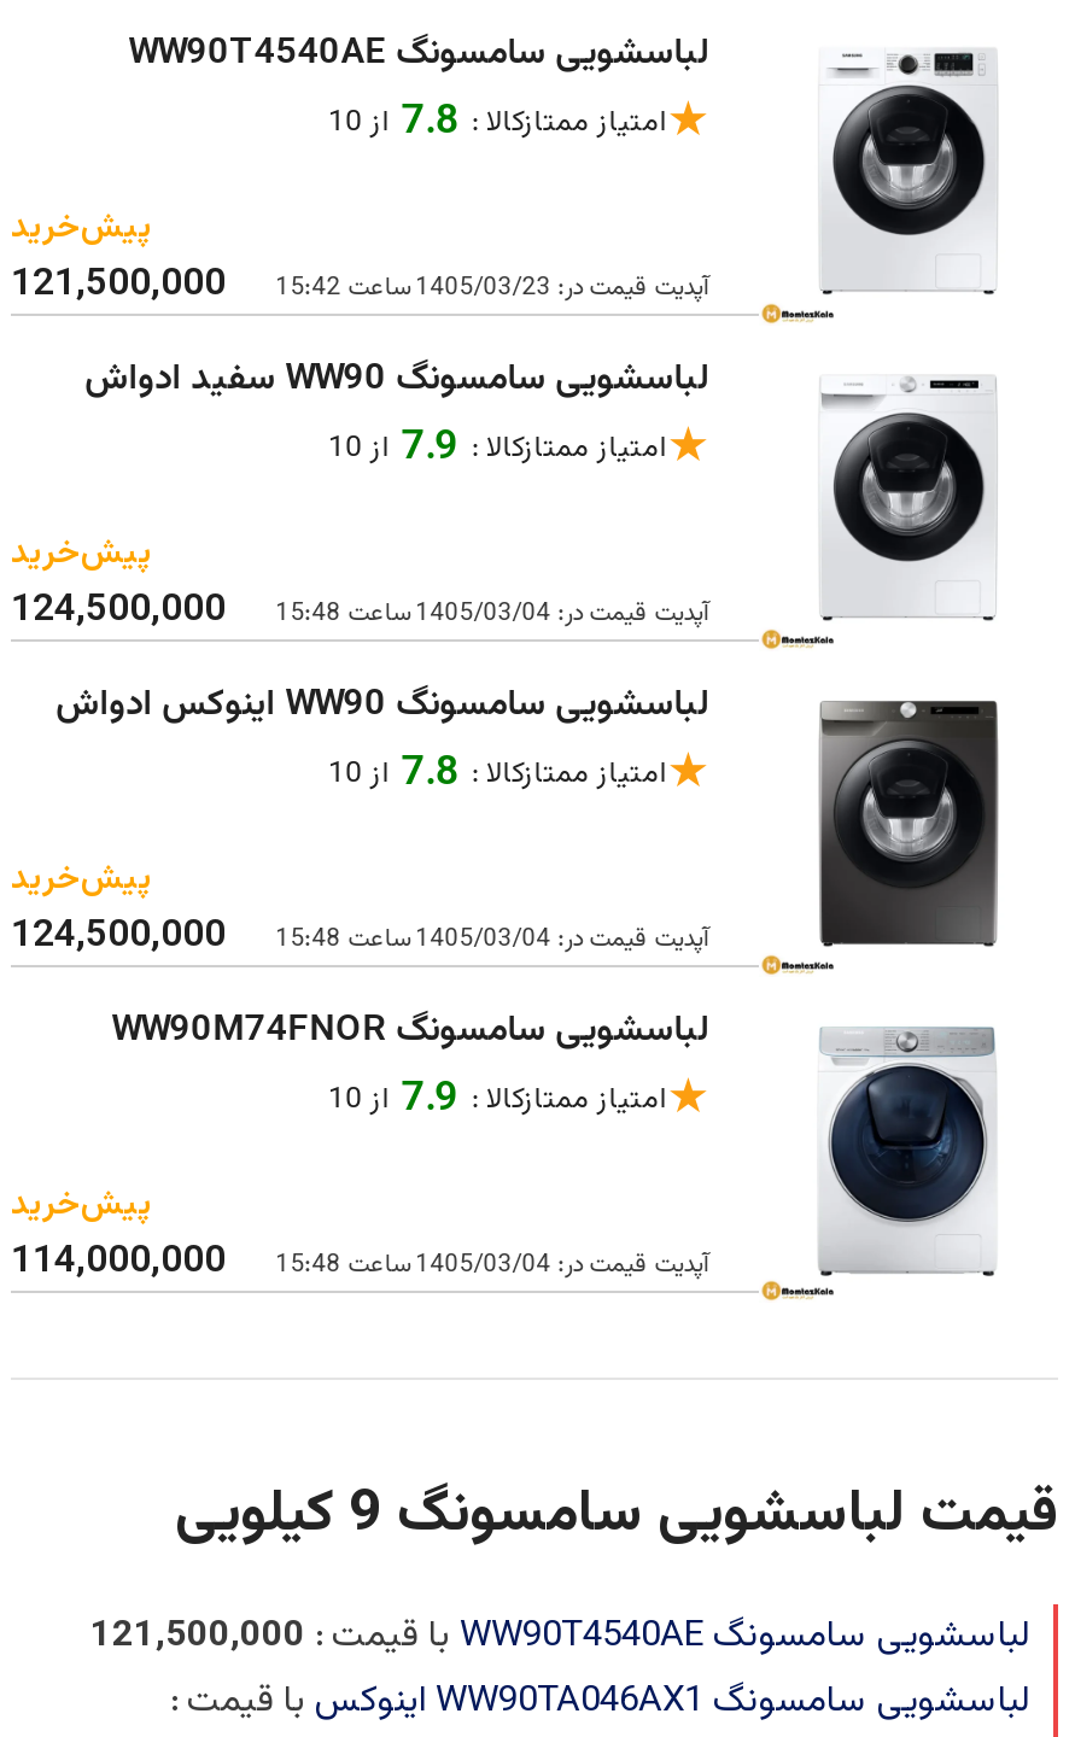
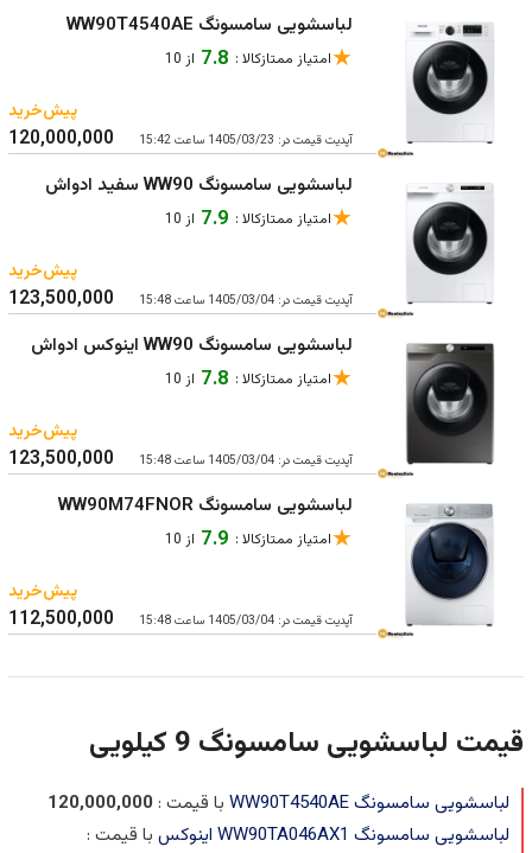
[11,256,226,314] 121,500,000 -> [8,125,114,153] 120,000,000
[11,581,226,639] 124,500,000 -> [8,285,114,313] 123,500,000
[11,907,226,965] 124,500,000 -> [8,445,114,473] 123,500,000
[11,1233,226,1291] 114,000,000 -> [8,605,114,634] 112,500,000
[90,1609,460,1665] با قیمت : 121,500,000 -> [47,790,229,817] با قیمت : 120,000,000

